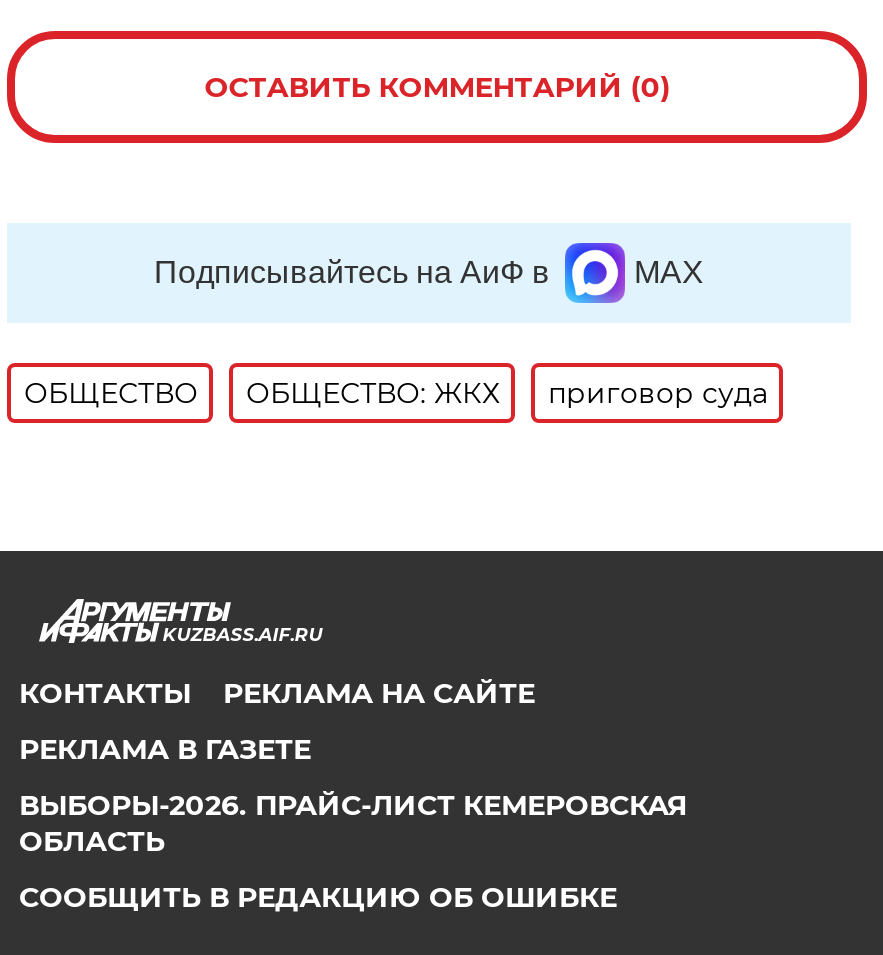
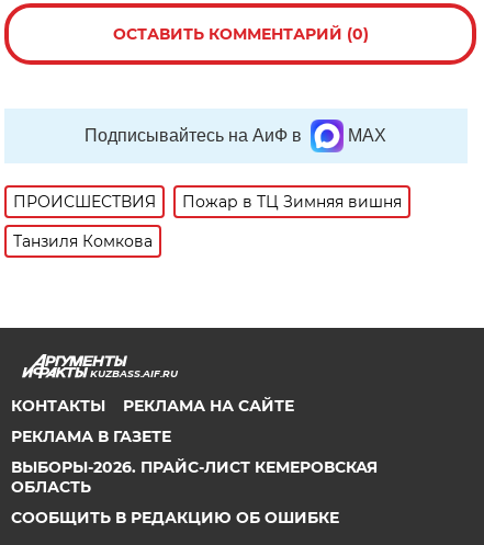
[24,375,768,411] ОБЩЕСТВО | ОБЩЕСТВО: ЖКХ | приговор суда -> [14,192,402,251] ПРОИСШЕСТВИЯ | Пожар в ТЦ Зимняя вишня | Танзиля Комкова

